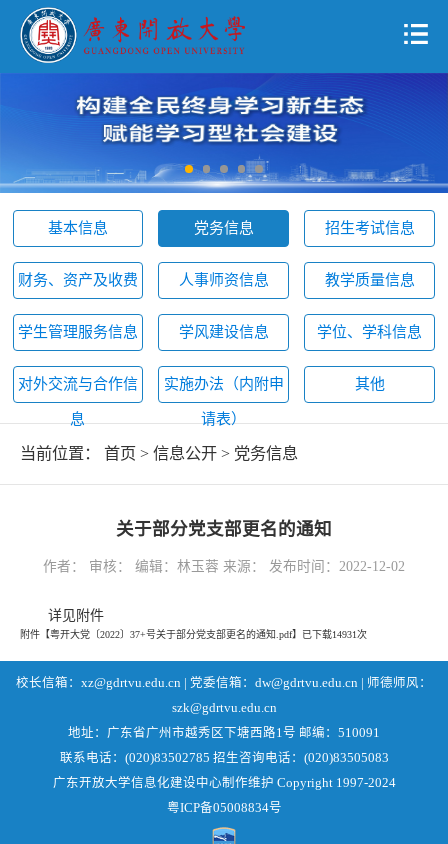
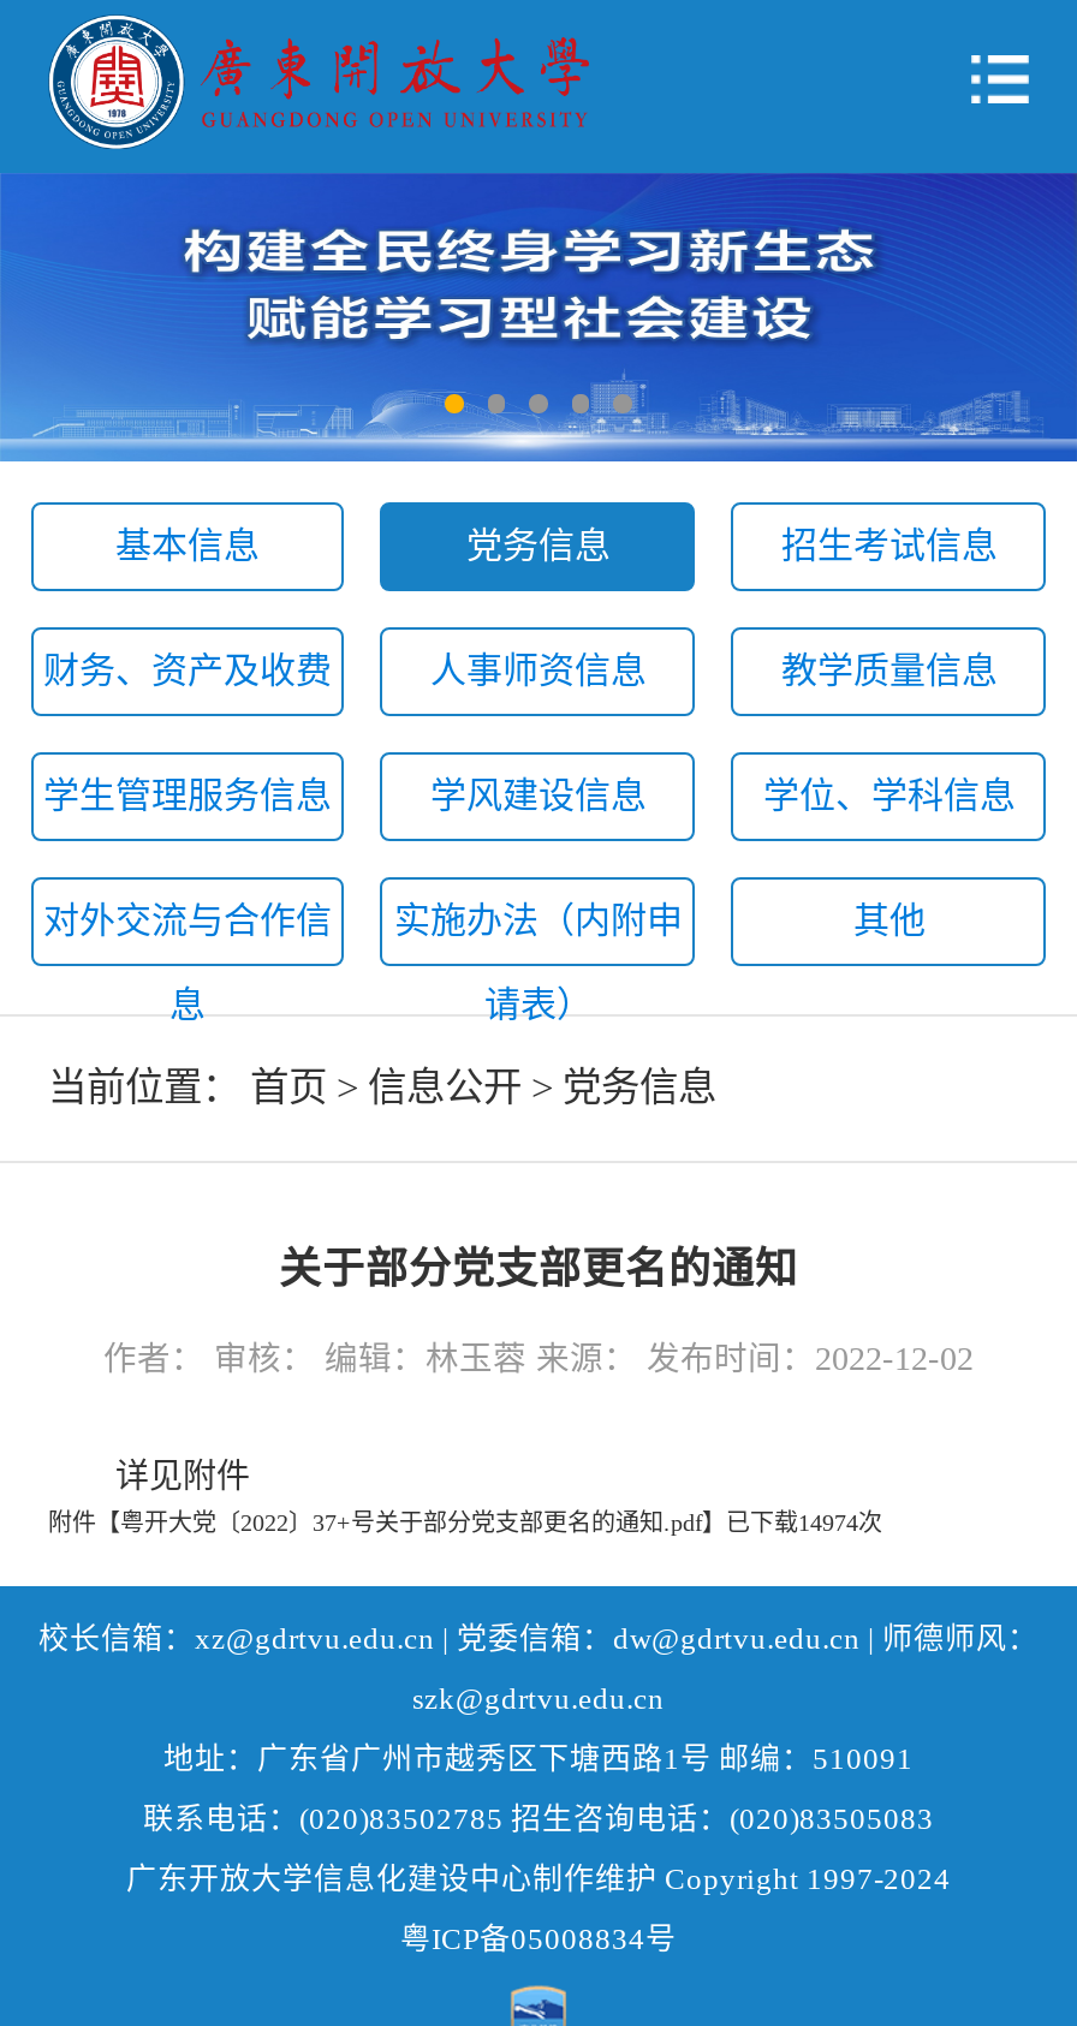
[20,629,367,640] 附件【粤开大党〔2022〕37+号关于部分党支部更名的通知.pdf】已下载14931次 -> [48,1510,882,1536] 附件【粤开大党〔2022〕37+号关于部分党支部更名的通知.pdf】已下载14974次

